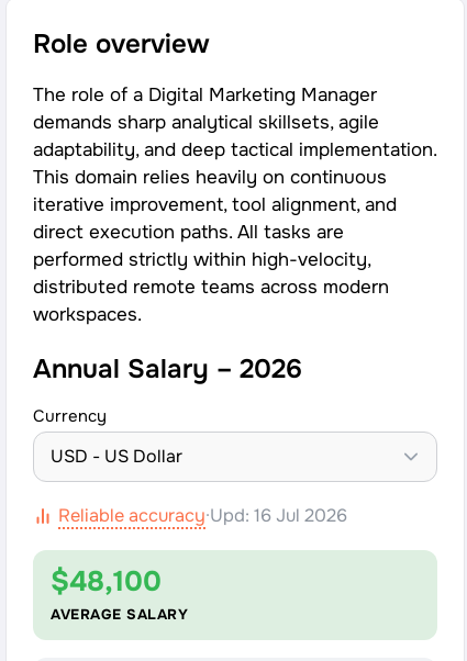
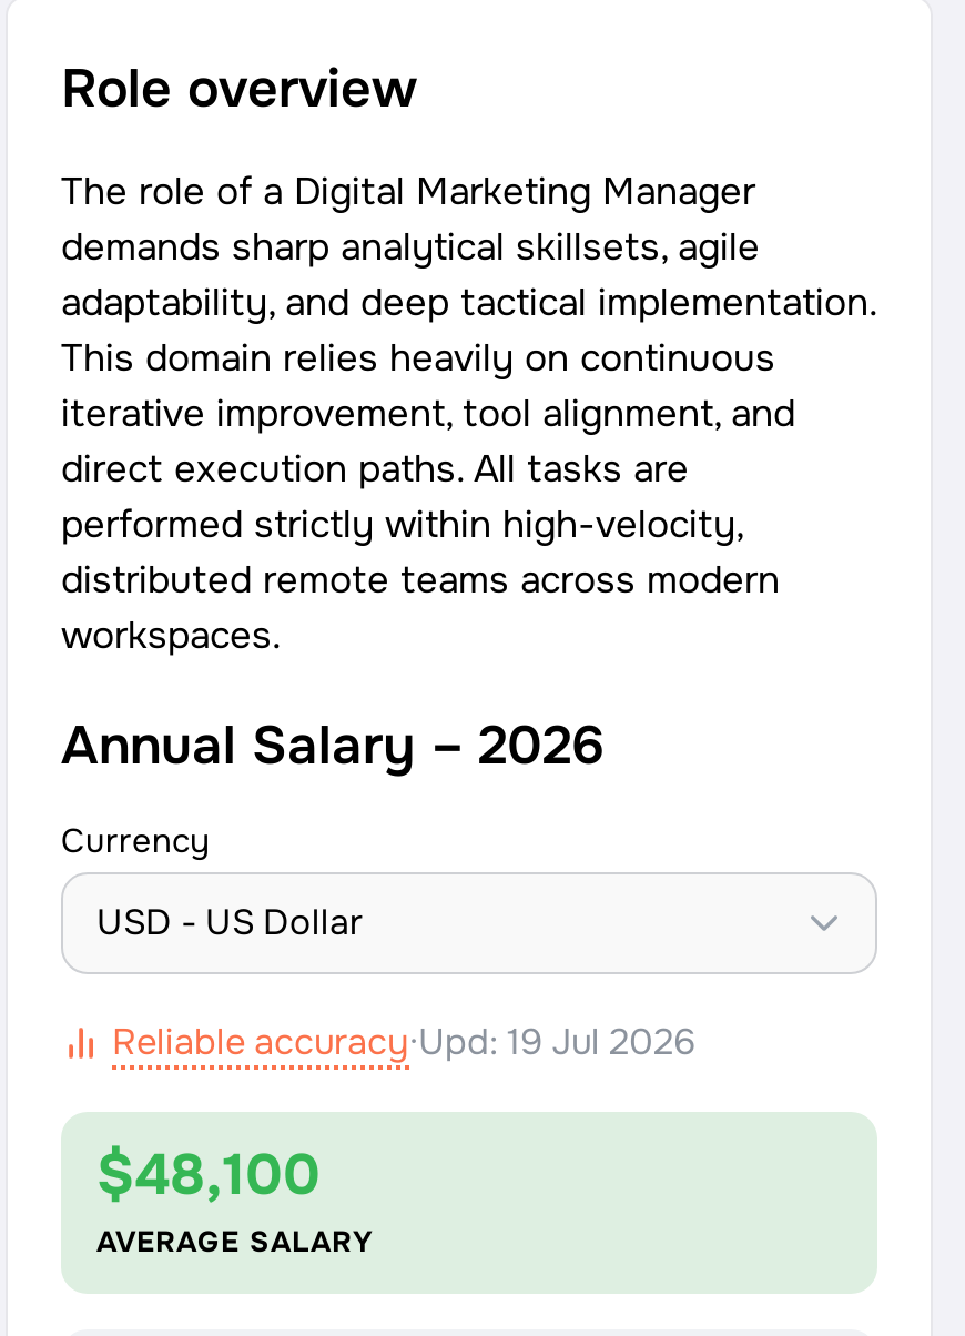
[58,504,347,527] Reliable accuracy·Upd: 16 Jul 2026 -> [112,1019,695,1065] Reliable accuracy·Upd: 19 Jul 2026

